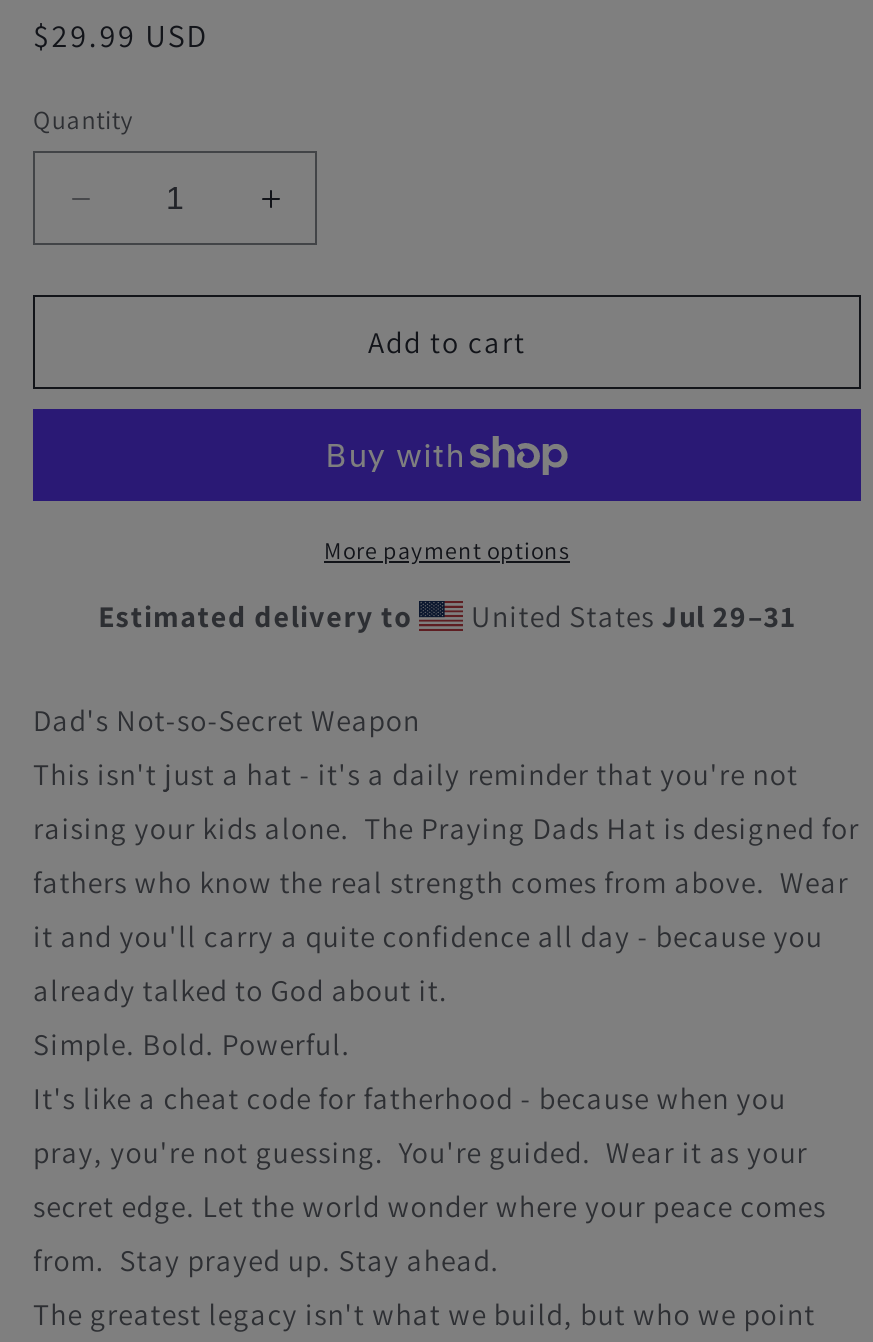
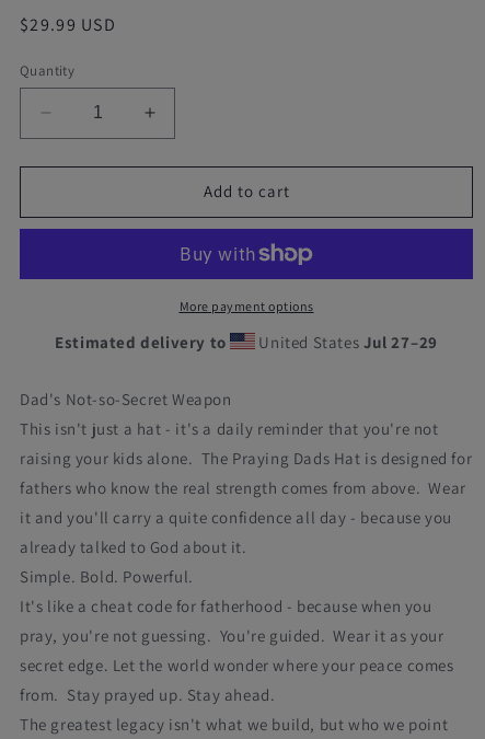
[464,597,796,635] United States Jul 29–31 -> [255,331,438,352] United States Jul 27–29

